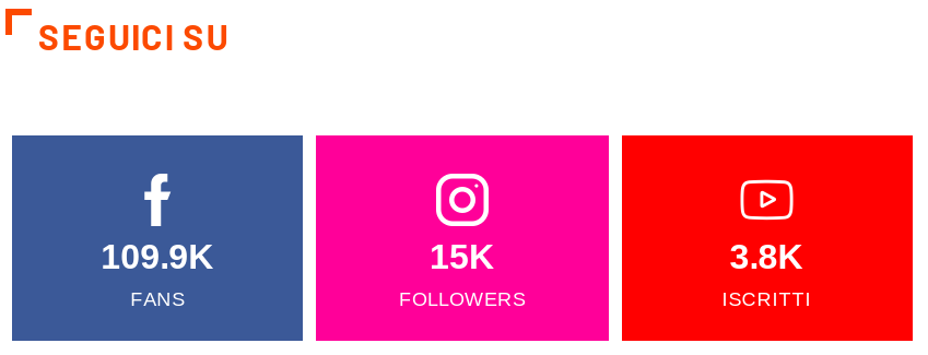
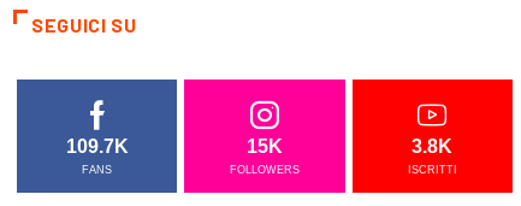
[101,238,215,275] 109.9K -> [66,136,128,156] 109.7K

